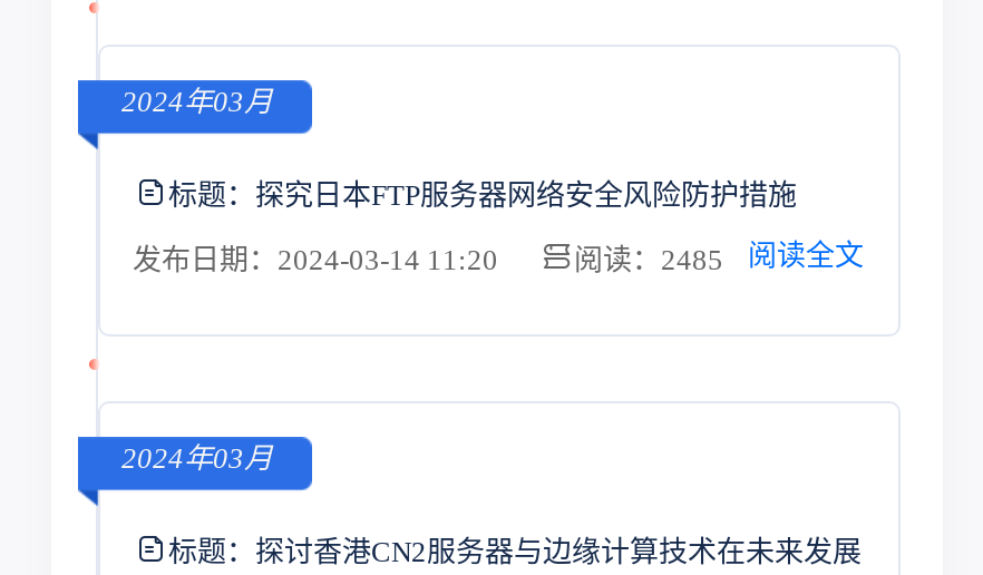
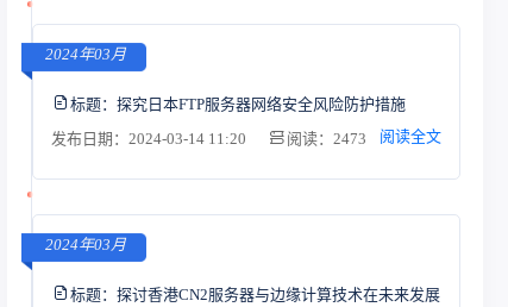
[574,238,864,276] 阅读：2485 阅读全文 -> [286,127,441,148] 阅读：2473 阅读全文

